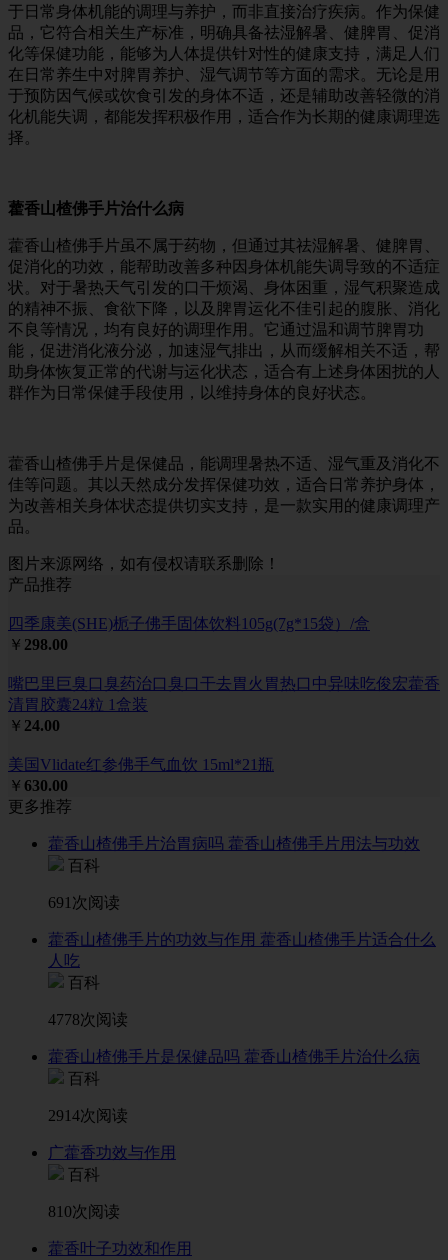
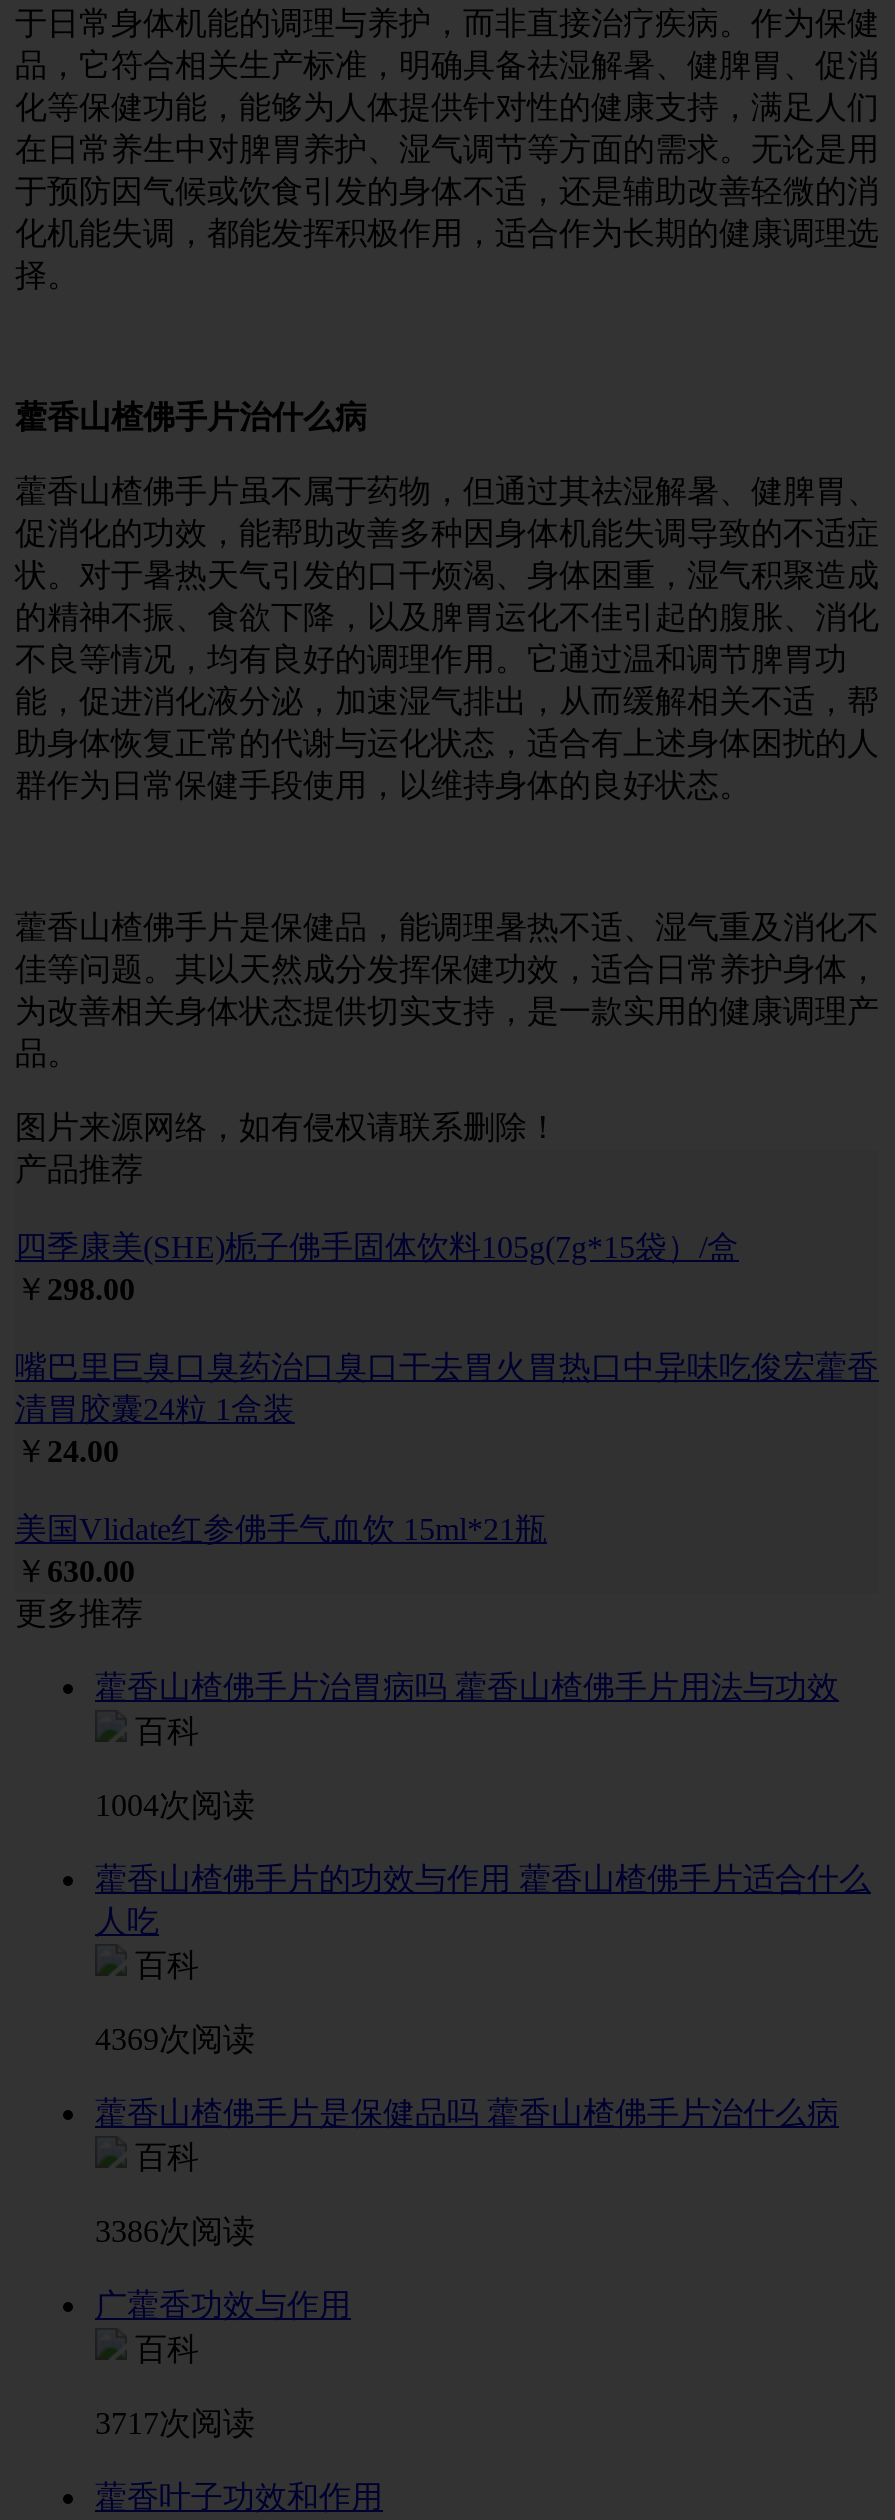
[48,894,120,911] 691次阅读 -> [95,1788,255,1822] 1004次阅读
[48,1011,128,1028] 4778次阅读 -> [95,2022,255,2056] 4369次阅读
[48,1107,128,1124] 2914次阅读 -> [95,2214,255,2248] 3386次阅读
[48,1203,120,1220] 810次阅读 -> [95,2406,255,2440] 3717次阅读

